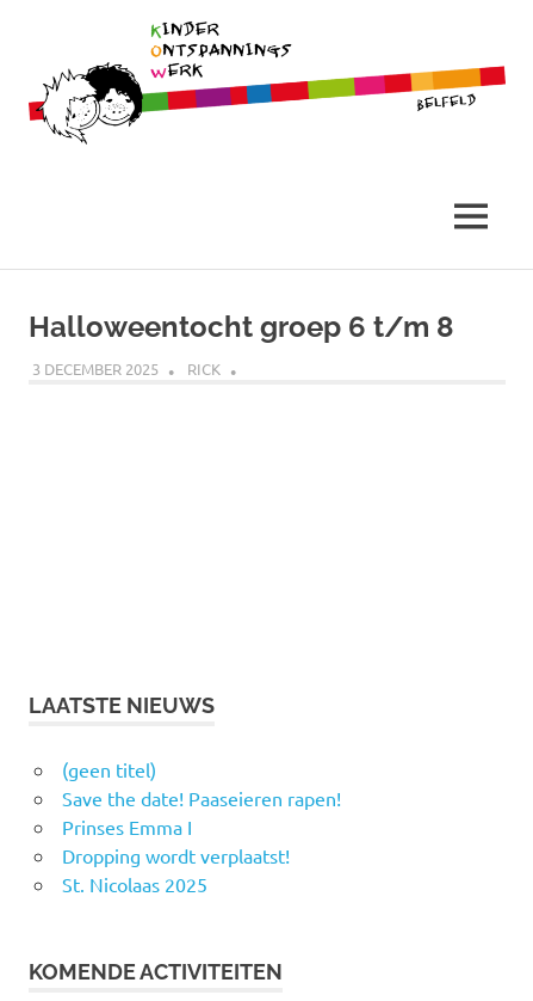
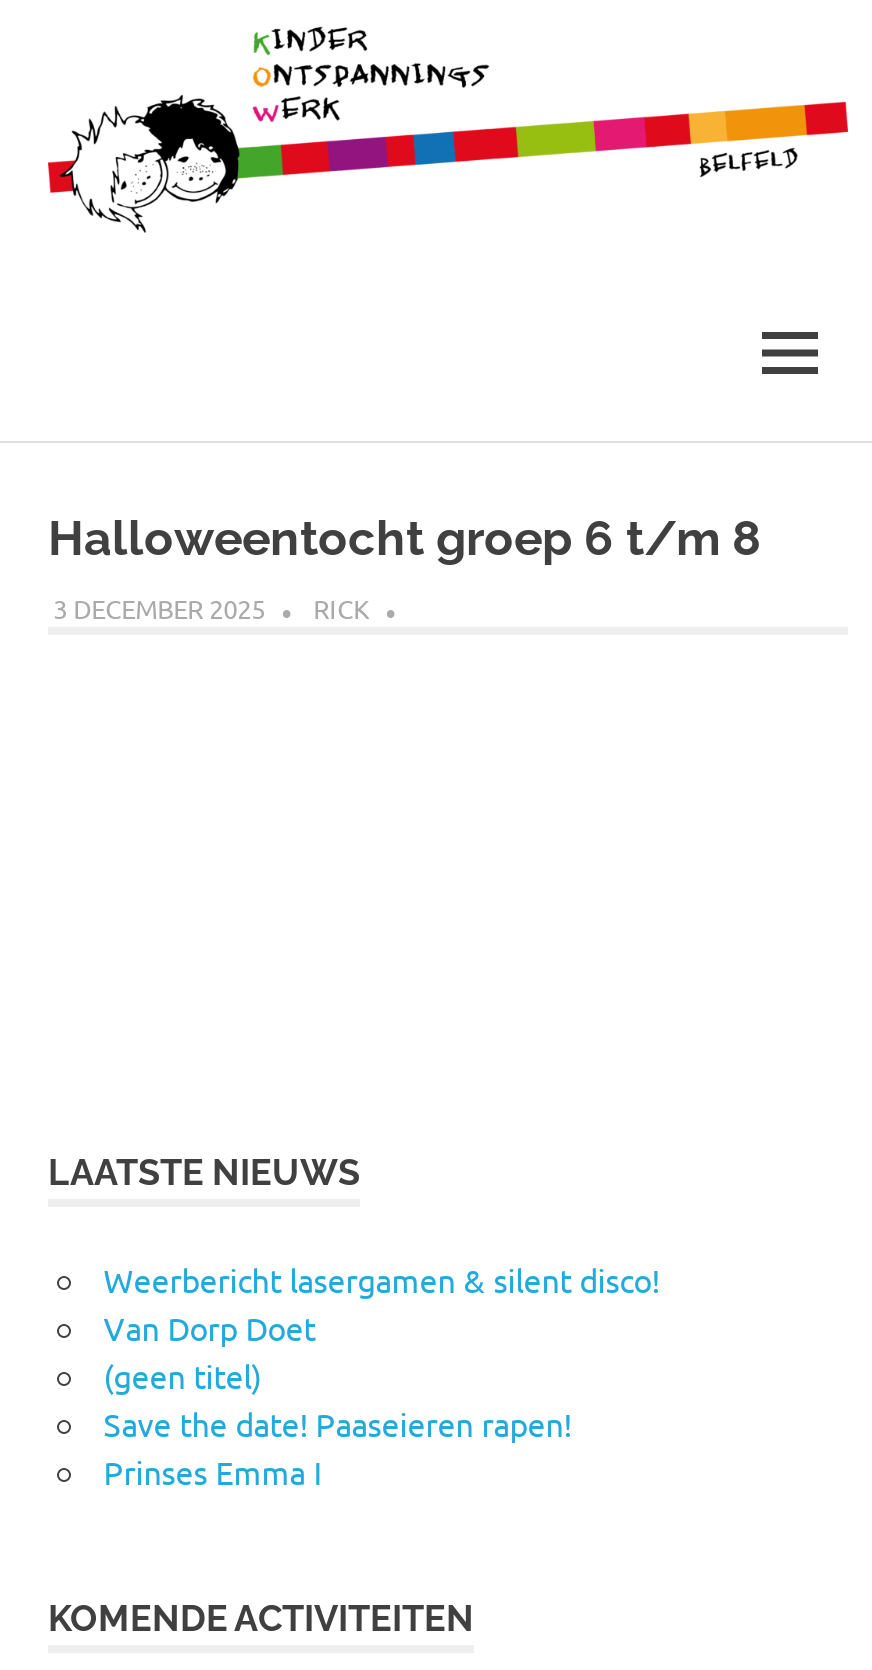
none -> [104,1259,660,1347] Weerbericht lasergamen & silent disco! | Van Dorp Doet
moved [62,757,341,839] -> [104,1355,572,1491]: (geen titel) | Save the date! Paaseieren rapen! | Prinses Emma I
[62,843,290,896] Dropping wordt verplaatst! | St. Nicolaas 2025 -> none

